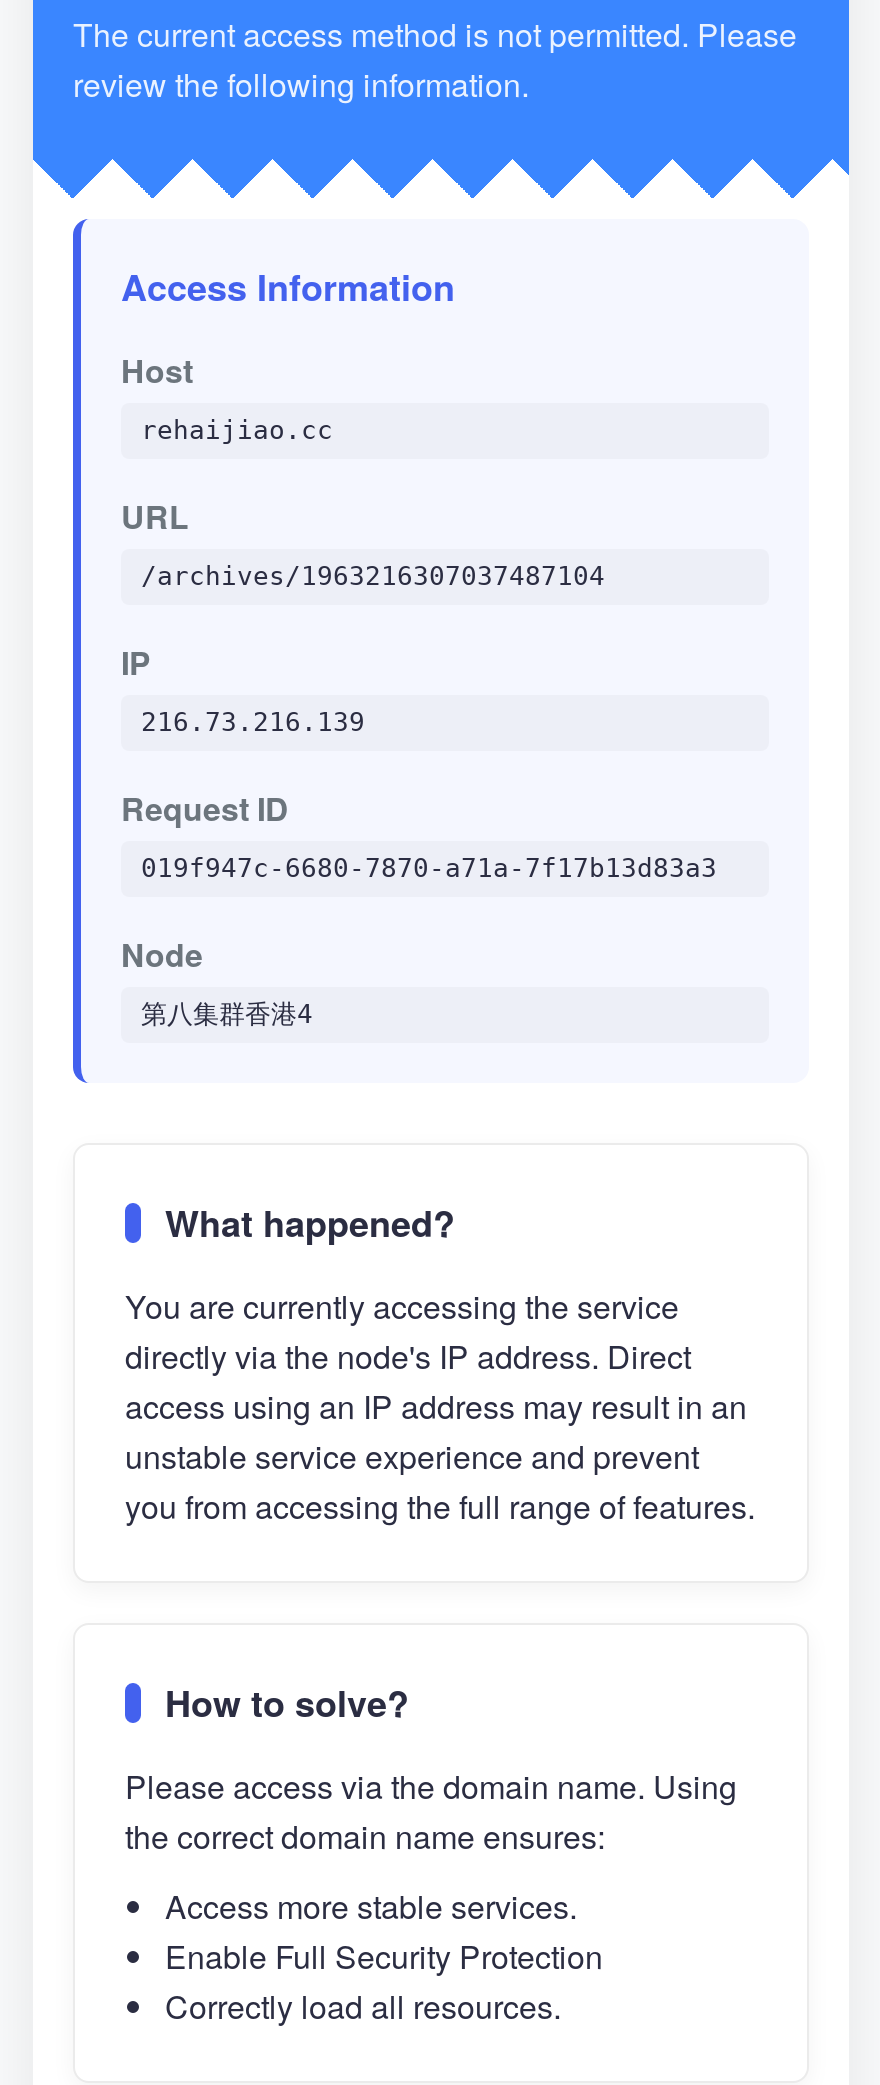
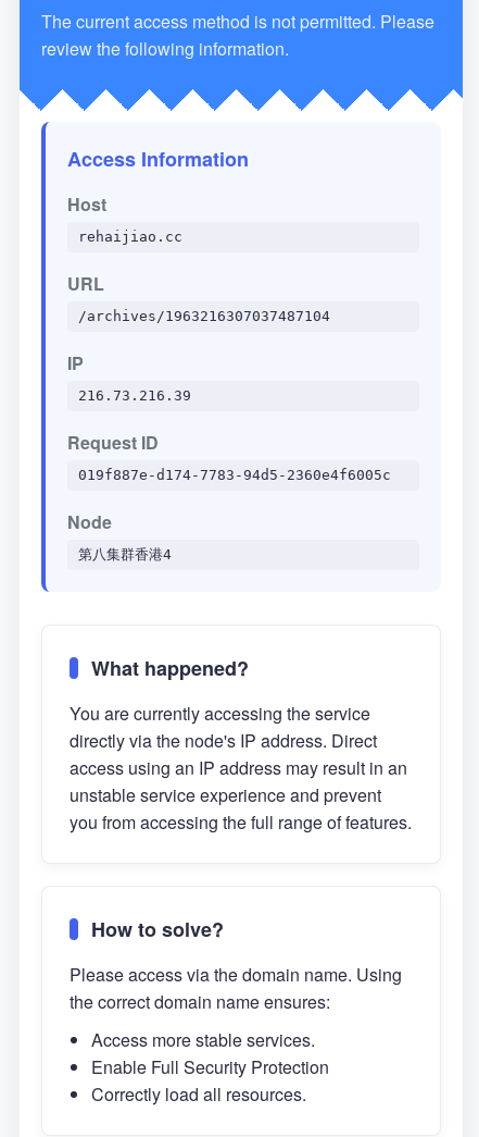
[141,707,365,737] 216.73.216.139 -> [78,387,191,404] 216.73.216.39
[141,853,717,883] 019f947c-6680-7870-a71a-7f17b13d83a3 -> [78,467,391,483] 019f887e-d174-7783-94d5-2360e4f6005c

